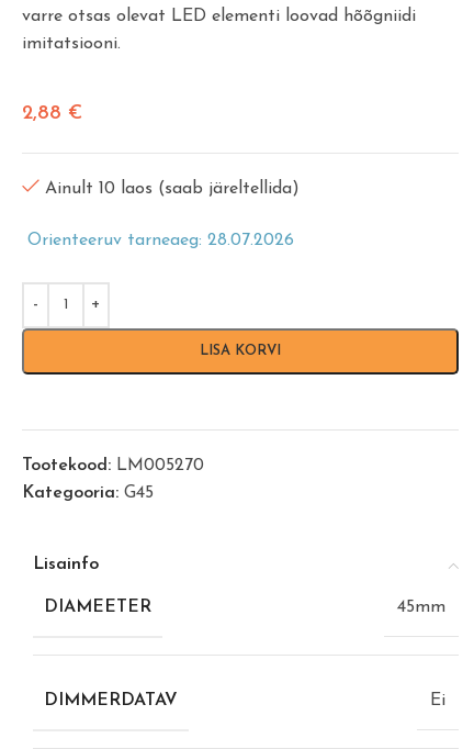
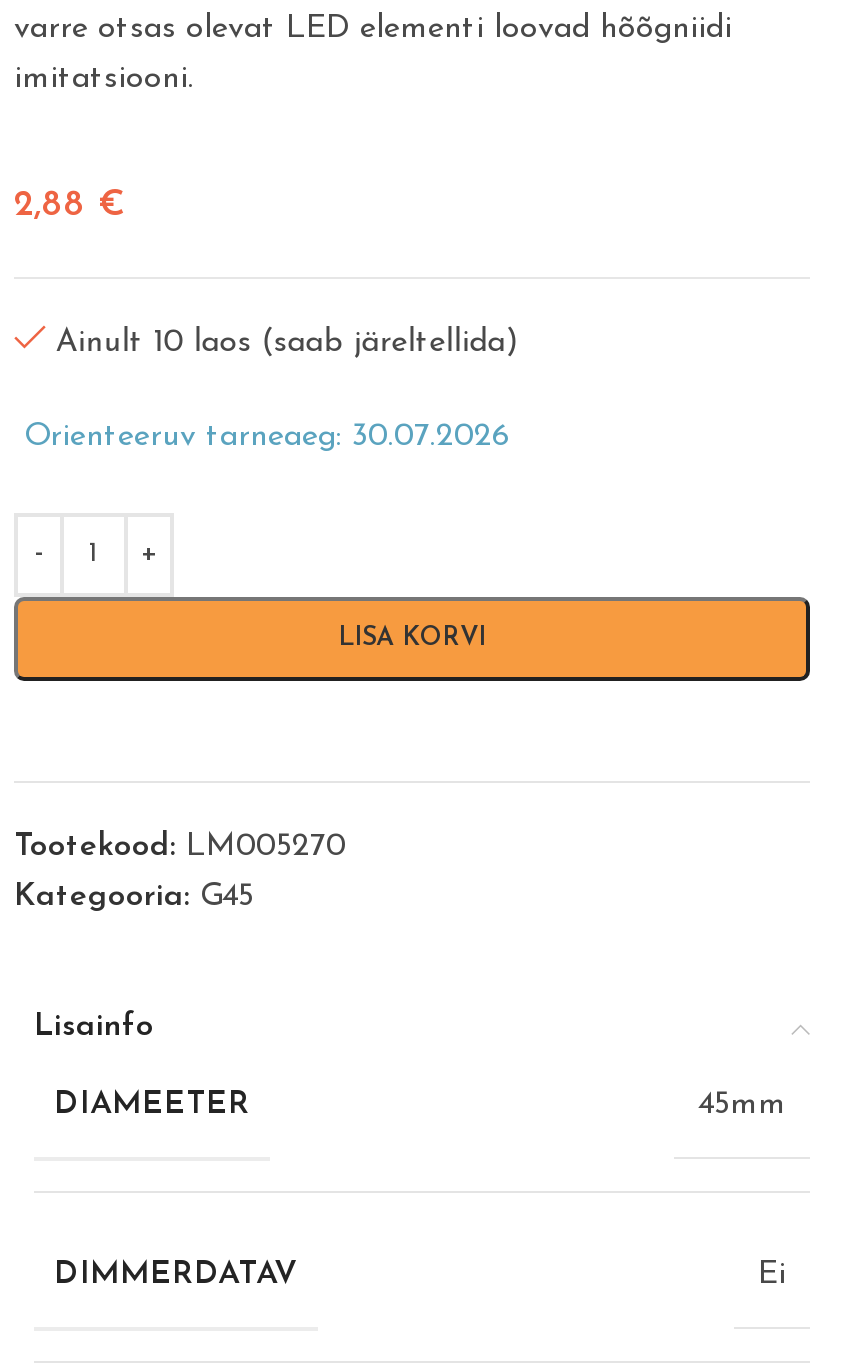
[27,232,294,249] Orienteeruv tarneaeg: 28.07.2026 -> [24,421,510,453] Orienteeruv tarneaeg: 30.07.2026

